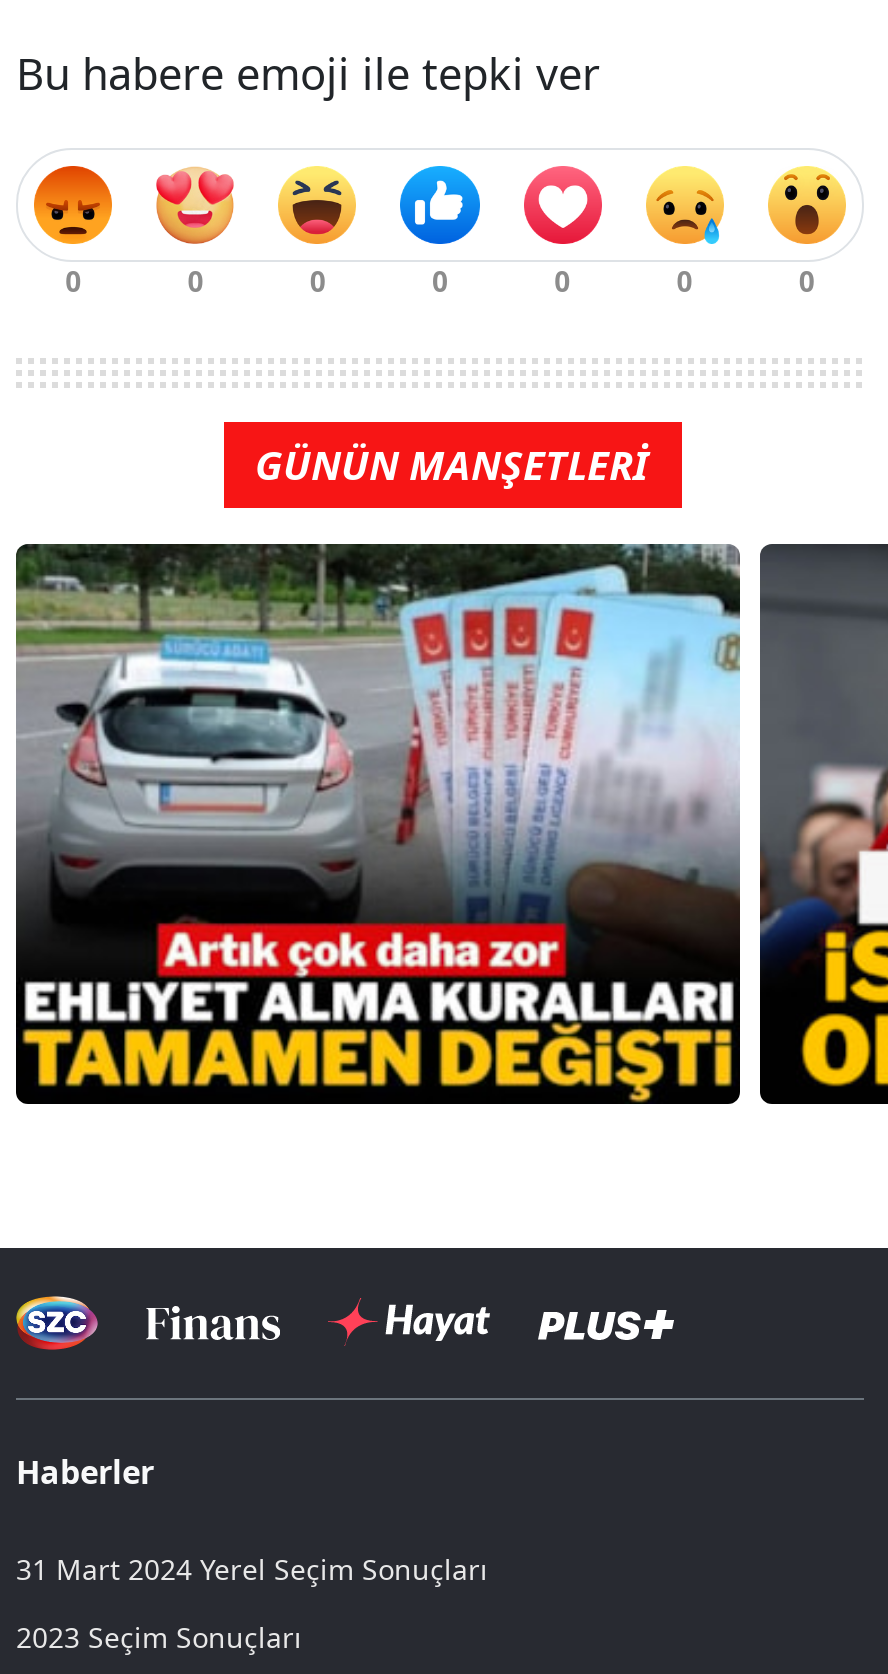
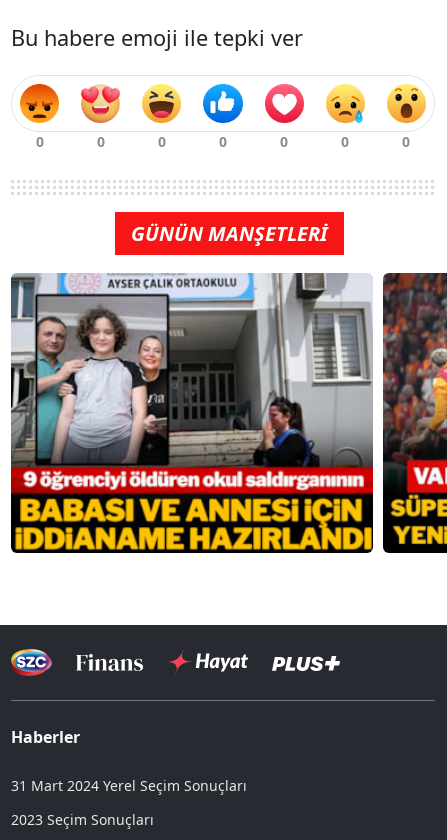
[14,542,742,1104] [image] -> [10,272,374,553] [image]
[758,544,882,1086] [image] -> [382,273,444,545] [image]

